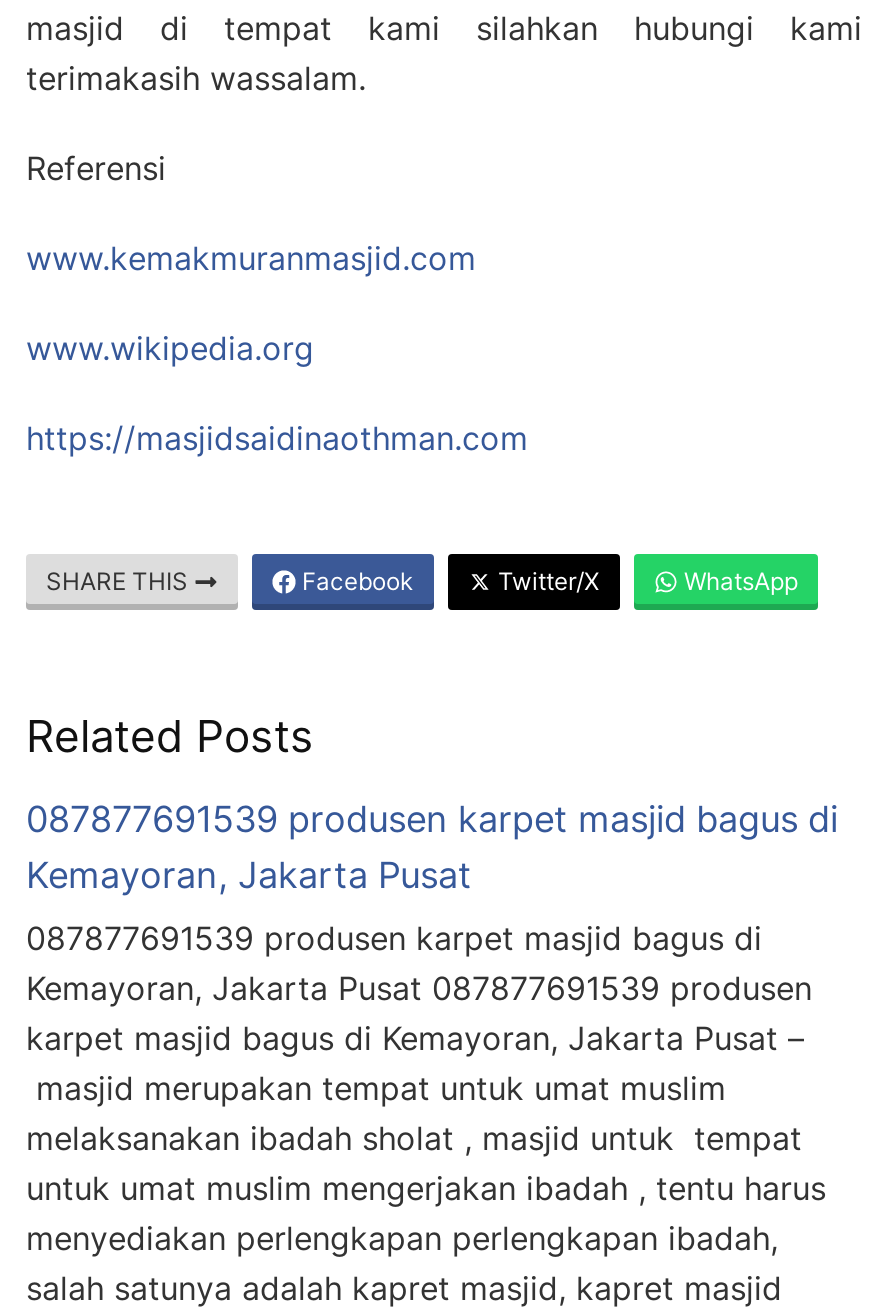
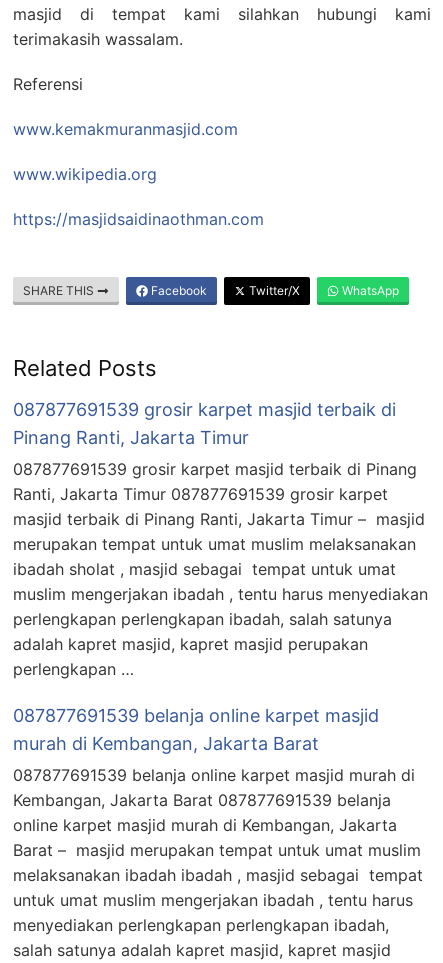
[26,798,838,1158] 087877691539 produsen karpet masjid bagus di | Kemayoran, Jakarta Pusat | 087877691539 produsen karpet masjid bagus di | Kemayoran, Jakarta Pusat 087877691539 produsen | karpet masjid bagus di Kemayoran, Jakarta Pusat – | masjid merupakan tempat untuk umat muslim | melaksanakan ibadah sholat , masjid untuk tempat -> [13,399,428,885] 087877691539 grosir karpet masjid terbaik di | Pinang Ranti, Jakarta Timur | 087877691539 grosir karpet masjid terbaik di Pinang | Ranti, Jakarta Timur 087877691539 grosir karpet | masjid terbaik di Pinang Ranti, Jakarta Timur – masjid | merupakan tempat untuk umat muslim melaksanakan | ibadah sholat , masjid sebagai tempat untuk umat | muslim mengerjakan ibadah , tentu harus menyediakan | perlengkapan perlengkapan ibadah, salah satunya | adalah kapret masjid, kapret masjid perupakan | perlengkapan … | 087877691539 belanja online karpet masjid | murah di Kembangan, Jakarta Barat | 087877691539 belanja online karpet masjid murah di | Kembangan, Jakarta Barat 087877691539 belanja | online karpet masjid murah di Kembangan, Jakarta | Barat – masjid merupakan tempat untuk umat muslim | melaksanakan ibadah ibadah , masjid sebagai tempat

